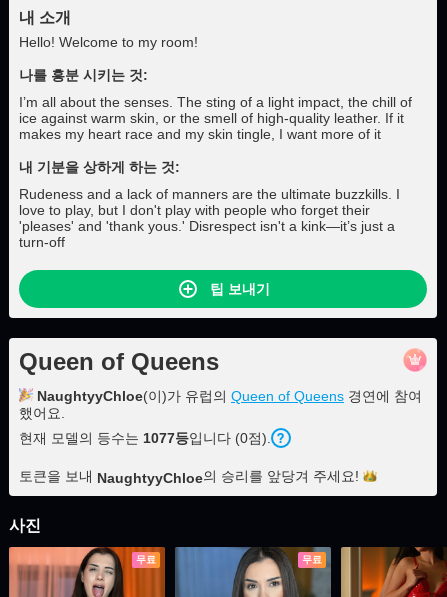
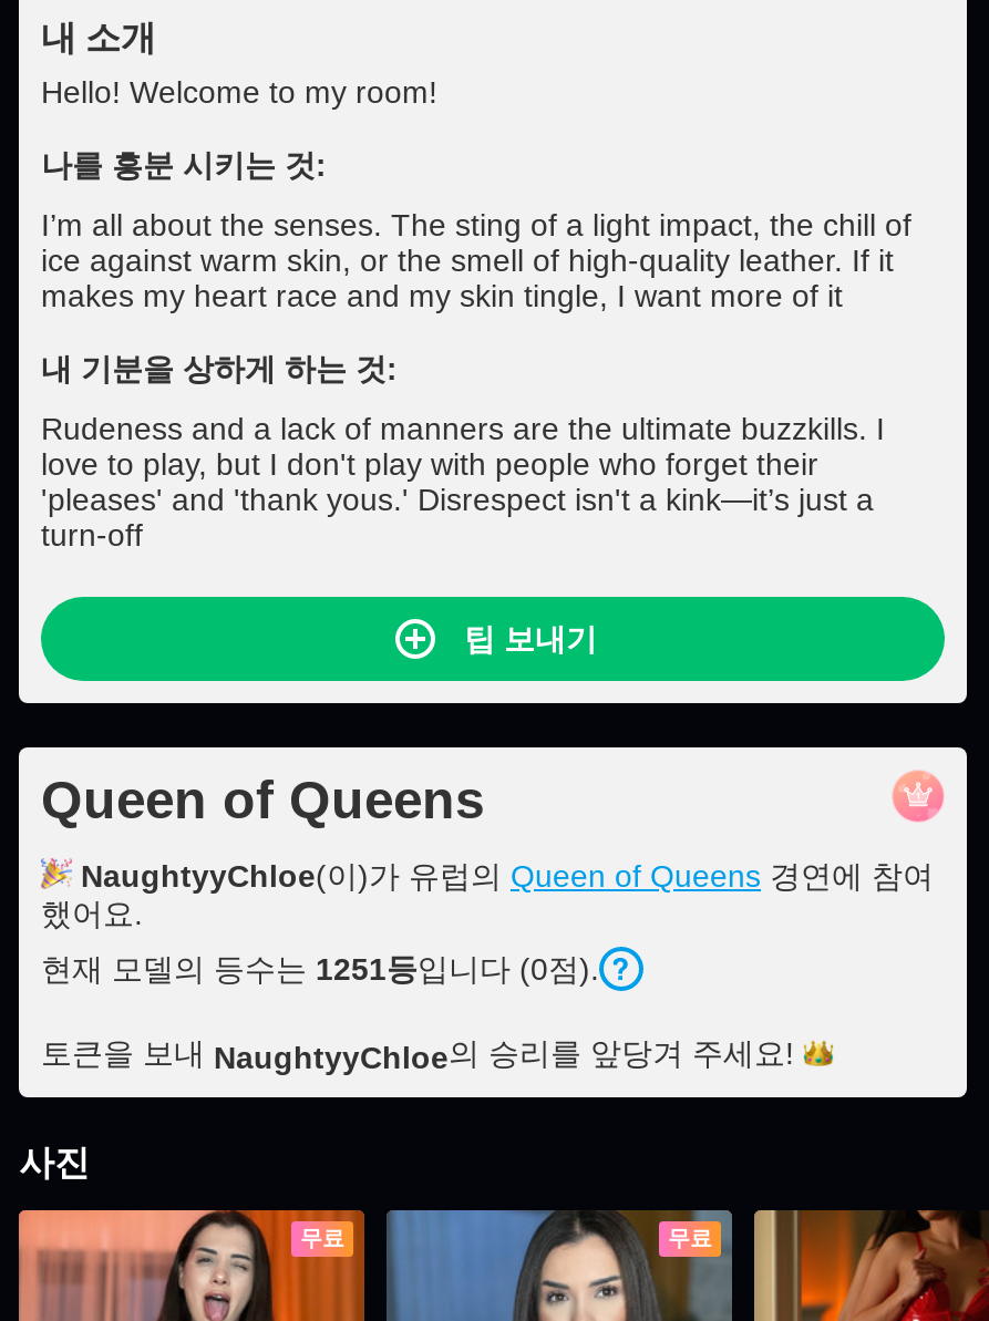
[19,430,271,446] 현재 모델의 등수는 1077등입니다 (0점). -> [41,951,599,987] 현재 모델의 등수는 1251등입니다 (0점).

